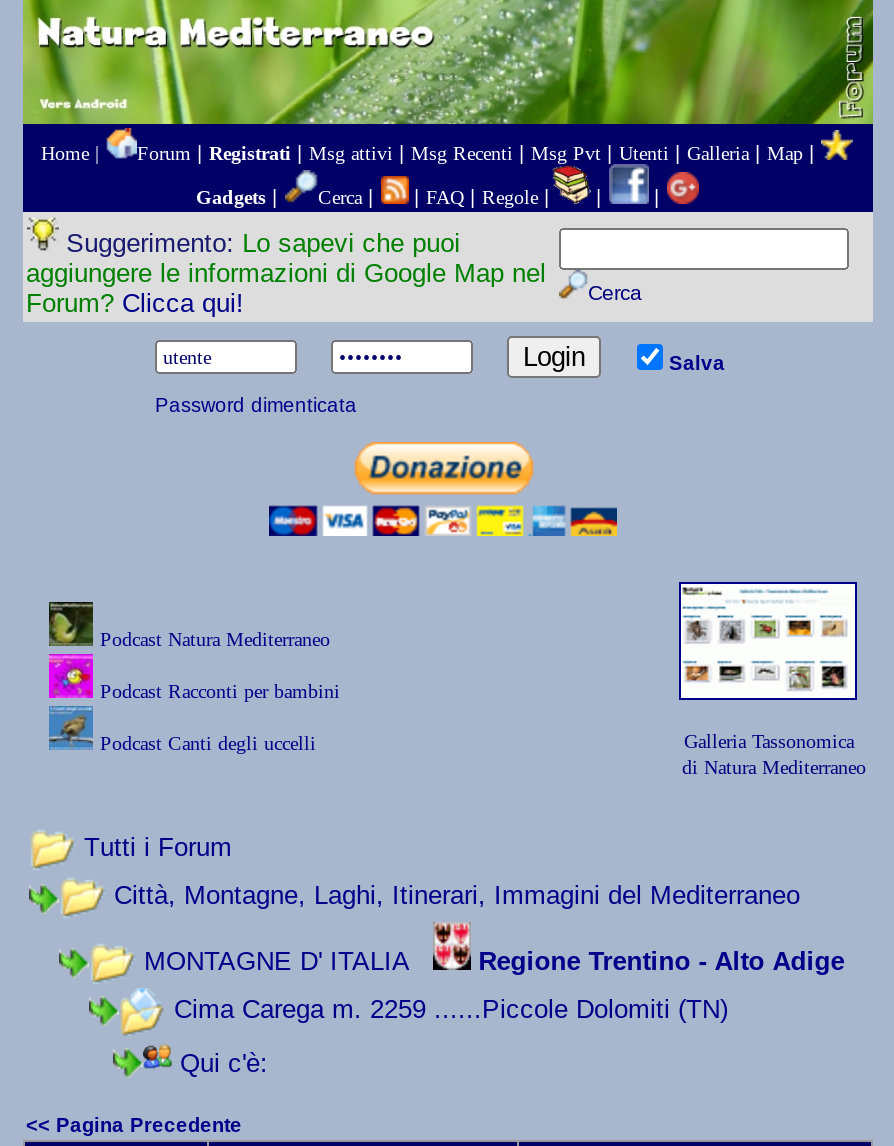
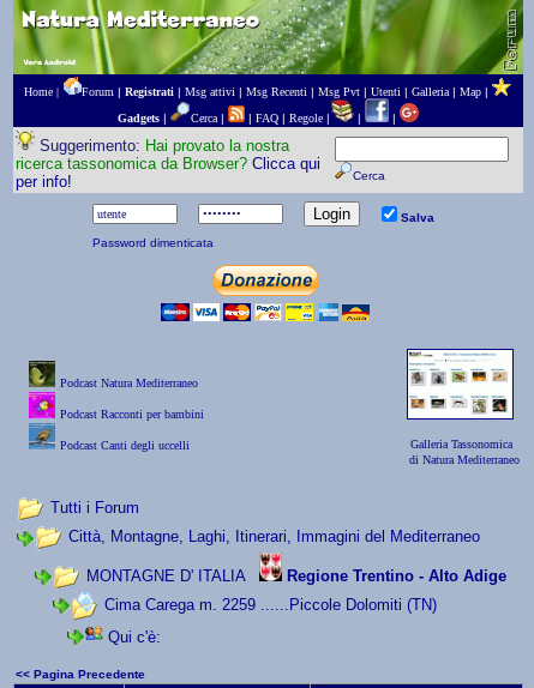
[26,228,546,318] Suggerimento: Lo sapevi che puoi | aggiungere le informazioni di Google Map nel | Forum? Clicca qui! -> [15,137,320,191] Suggerimento: Hai provato la nostra | ricerca tassonomica da Browser? Clicca qui | per info!

